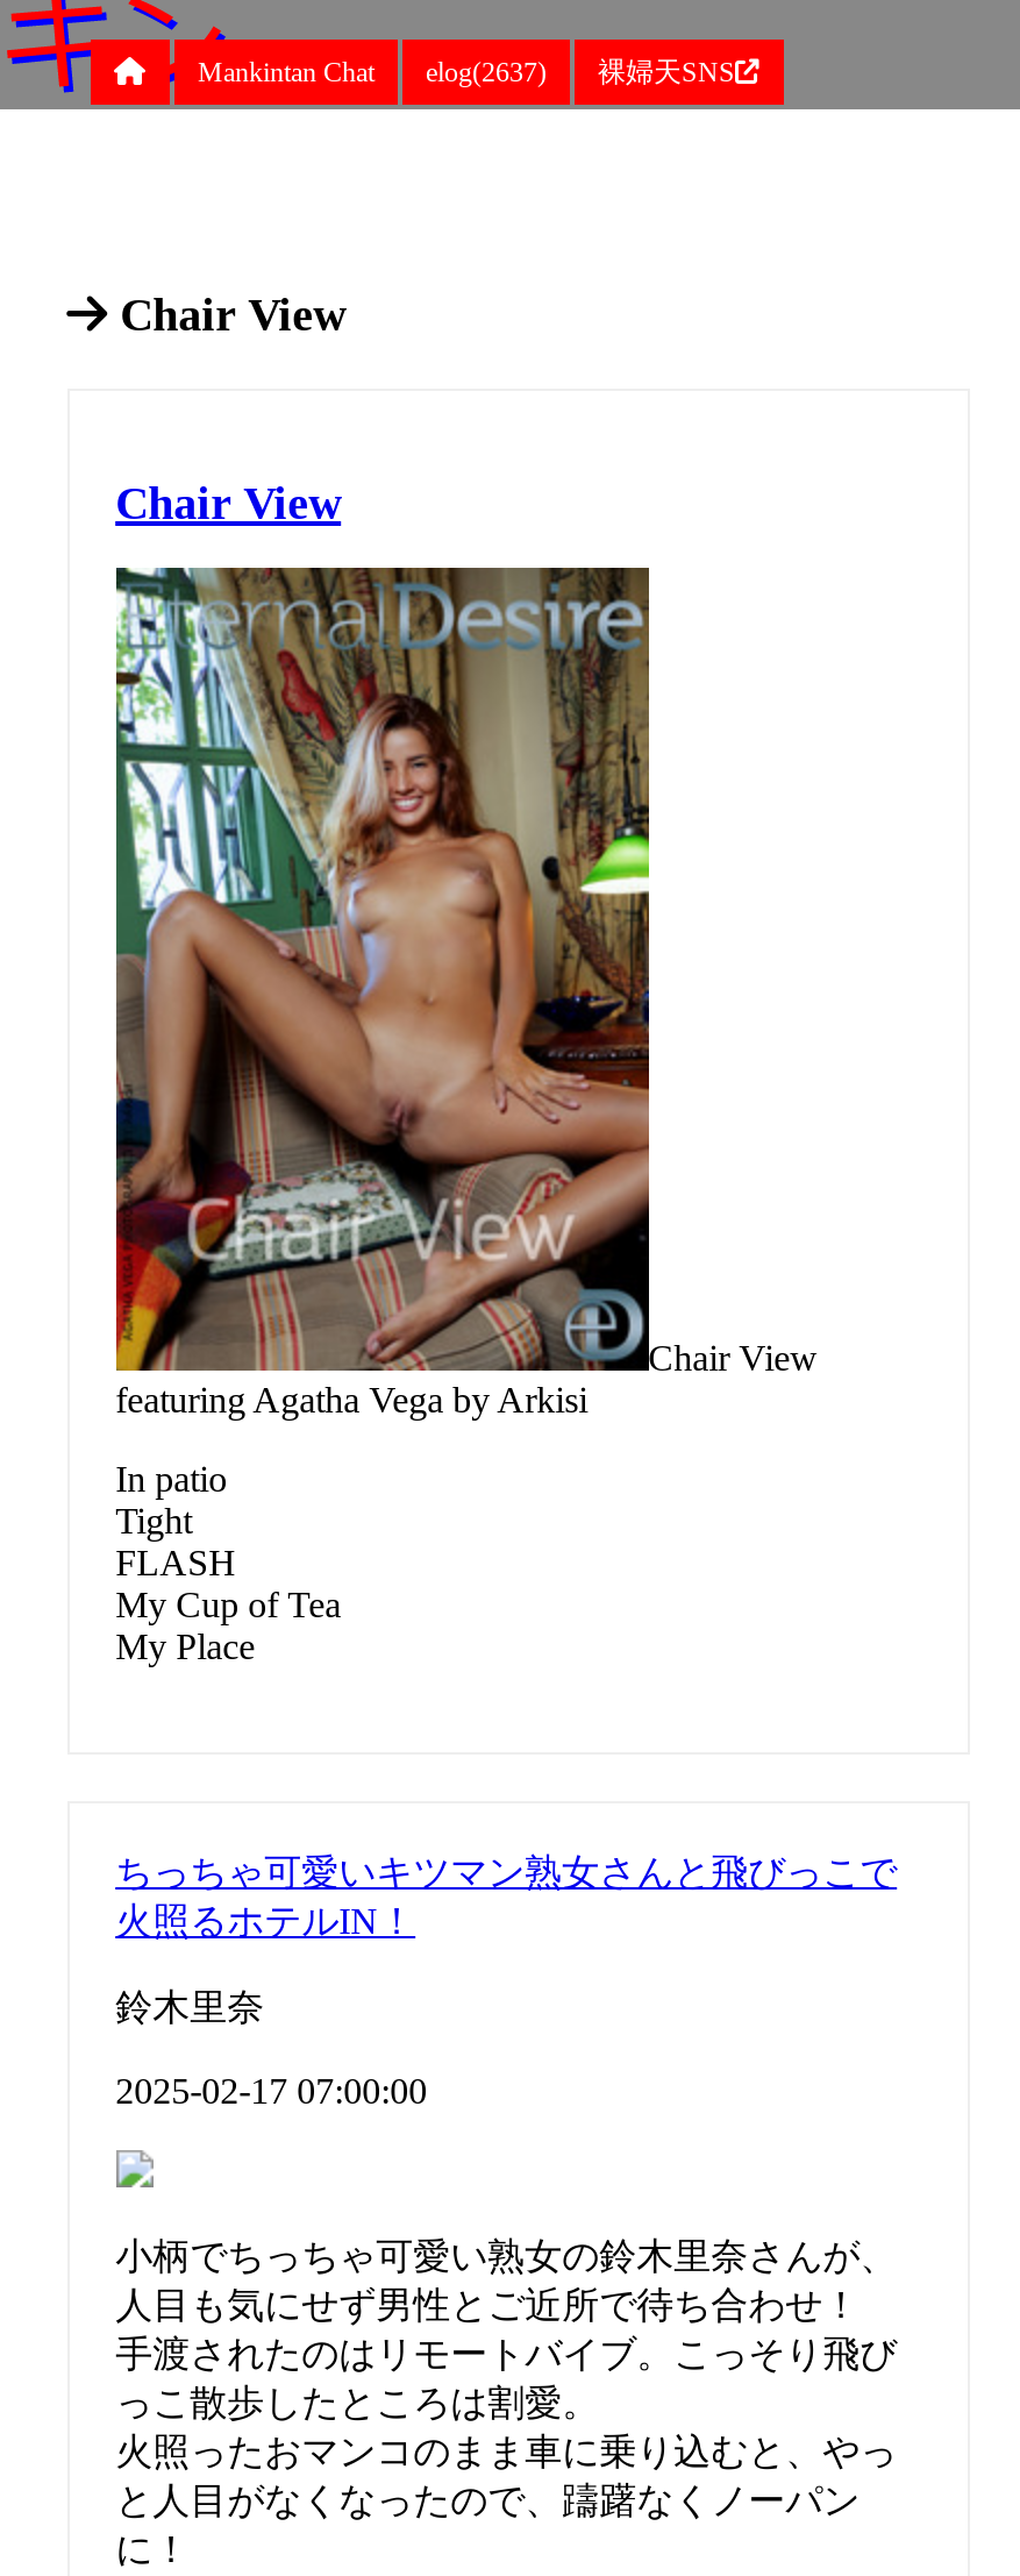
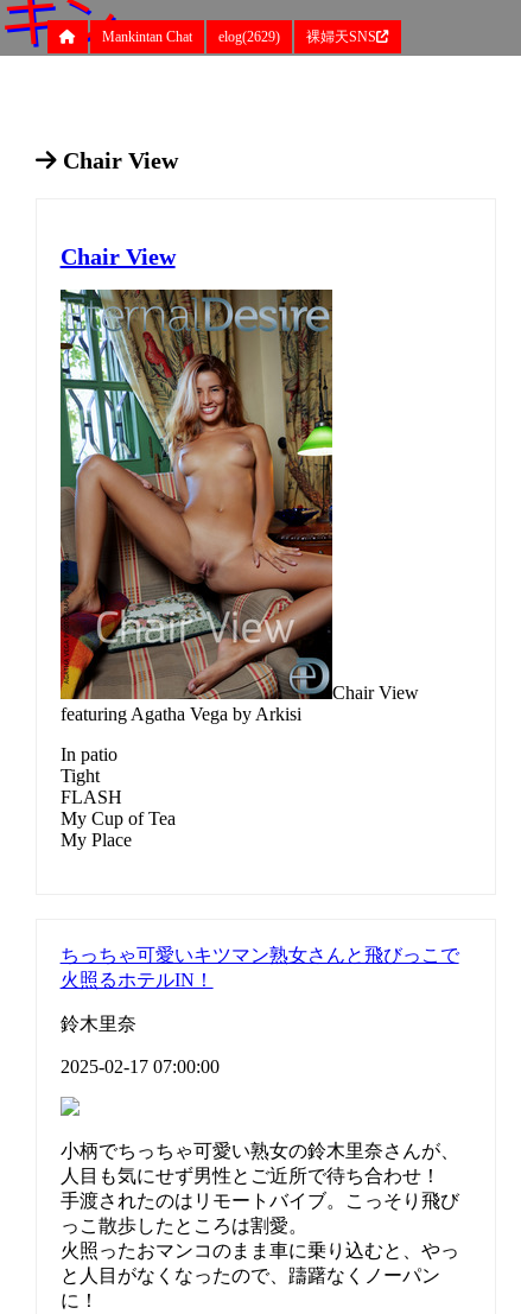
[198,55,735,87] Mankintan Chat elog(2637) 裸婦天SNS -> [102,28,376,45] Mankintan Chat elog(2629) 裸婦天SNS

